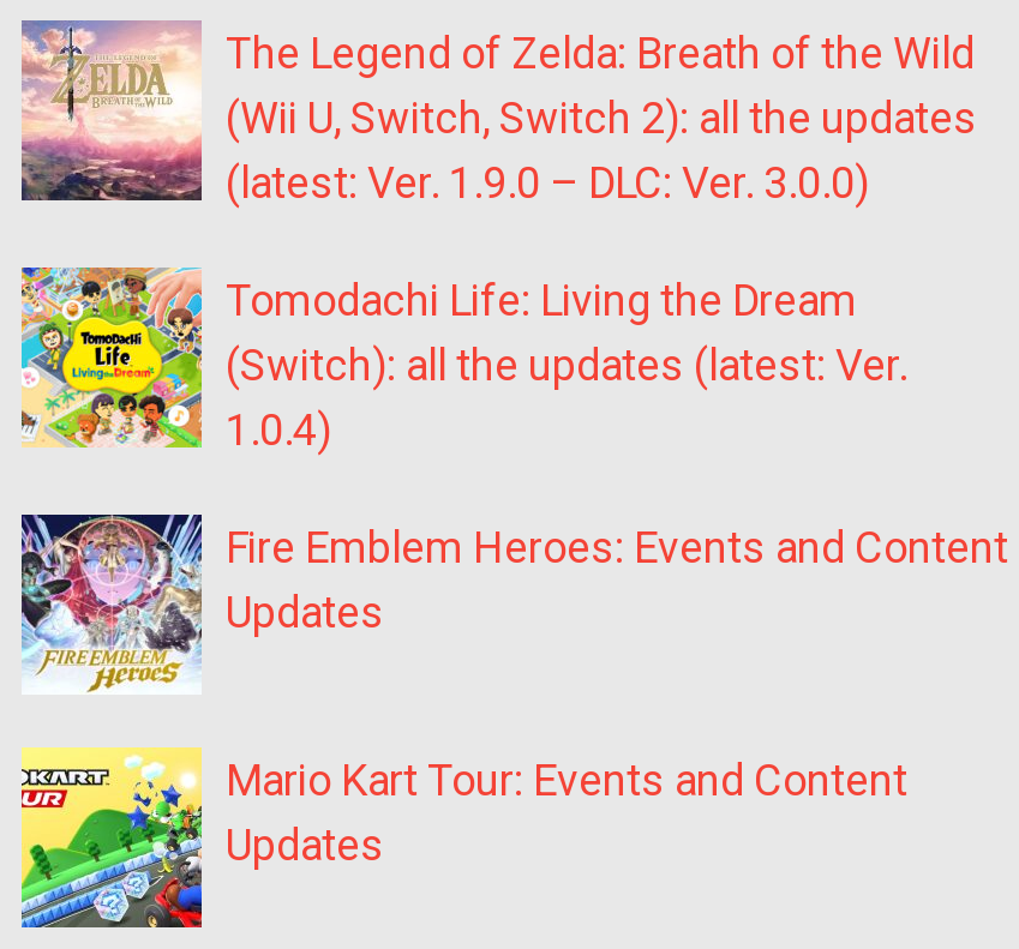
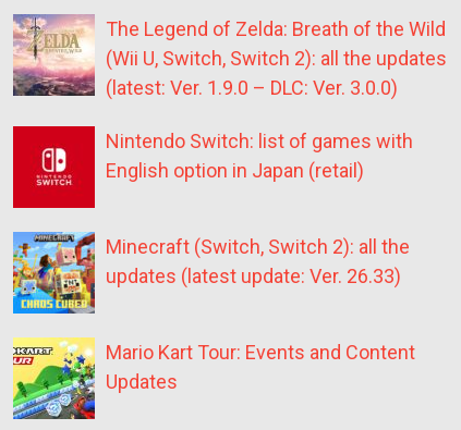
[19,265,907,454] [image] | Tomodachi Life: Living the Dream | (Switch): all the updates (latest: Ver. | 1.0.4) -> [12,125,413,209] [image] | Nintendo Switch: list of games with | English option in Japan (retail)
[19,512,1008,692] [image] | Fire Emblem Heroes: Events and Content | Updates -> [12,231,410,315] [image] | Minecraft (Switch, Switch 2): all the | updates (latest update: Ver. 26.33)

